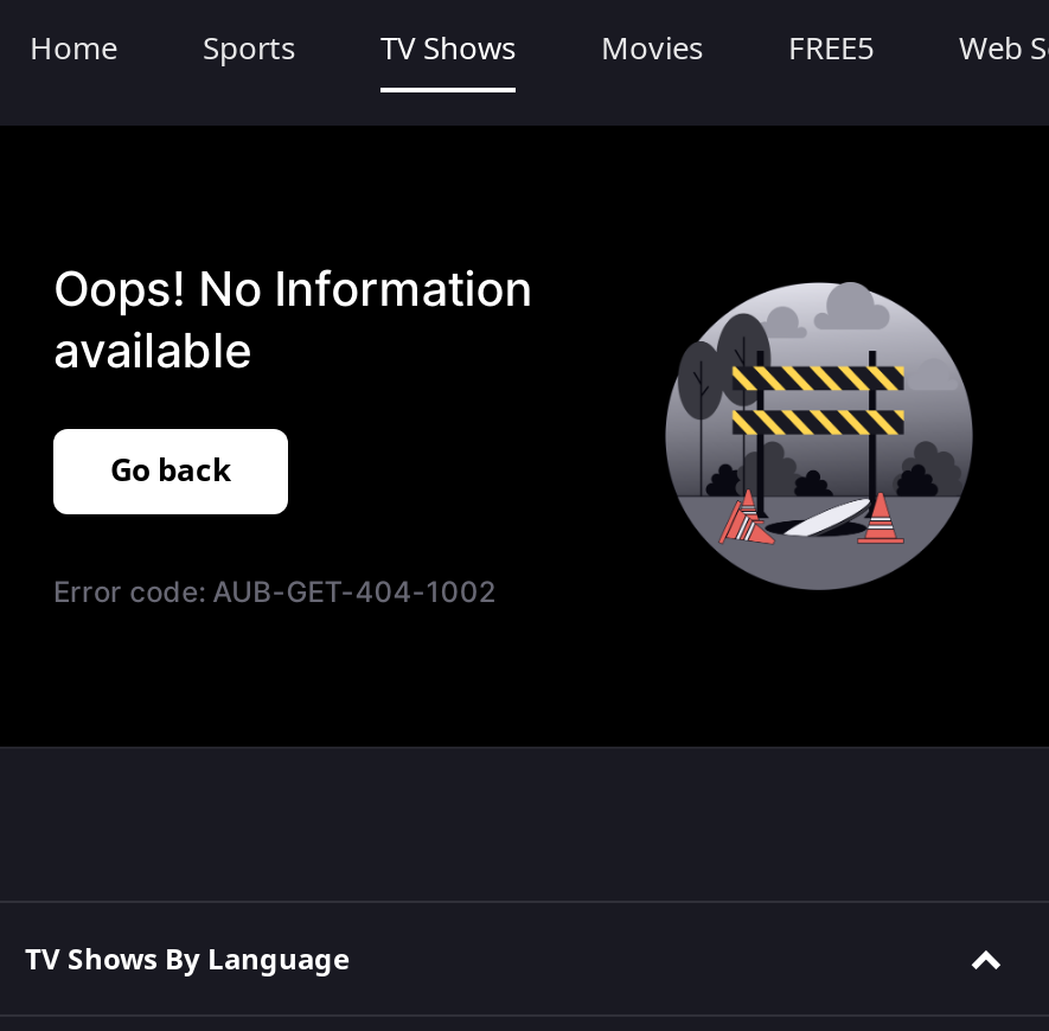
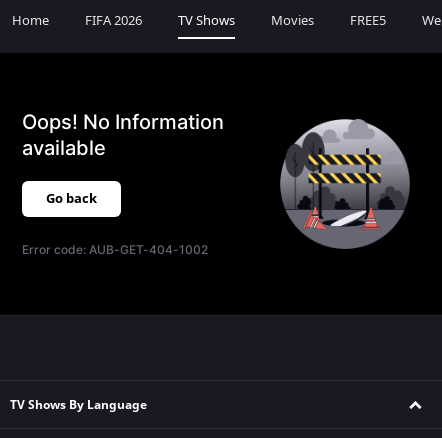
[203,26,295,71] Sports -> [85,11,142,30] FIFA 2026

